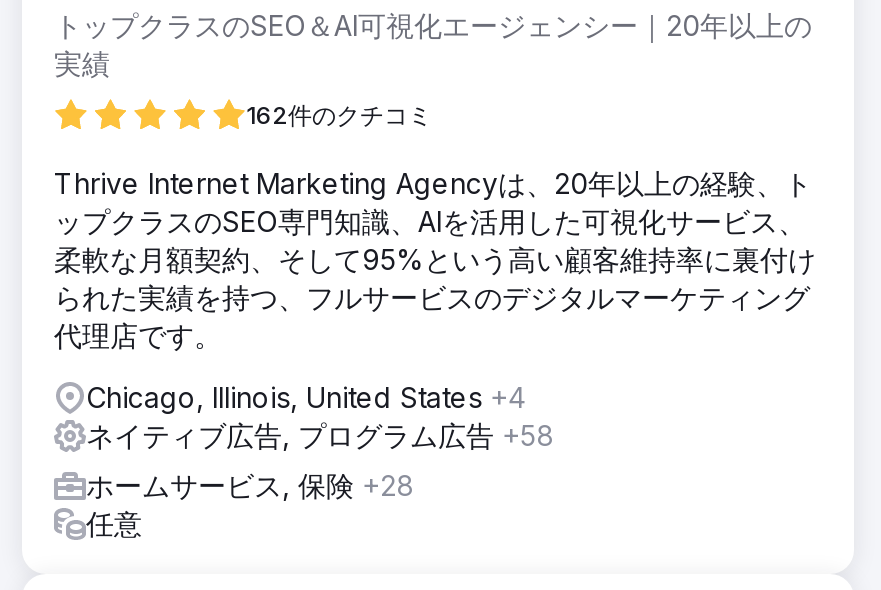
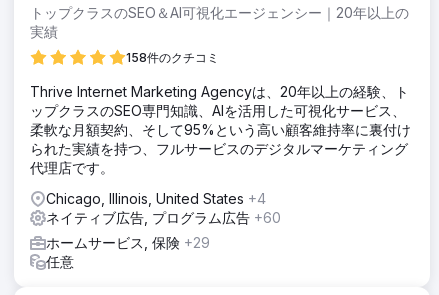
[246,100,432,130] 162件のクチコミ -> [126,50,219,65] 158件のクチコミ
[86,418,554,452] ネイティブ広告, プログラム広告+58 -> [46,209,281,226] ネイティブ広告, プログラム広告+60
[86,468,414,502] ホームサービス, 保険+28 -> [46,234,210,251] ホームサービス, 保険+29

